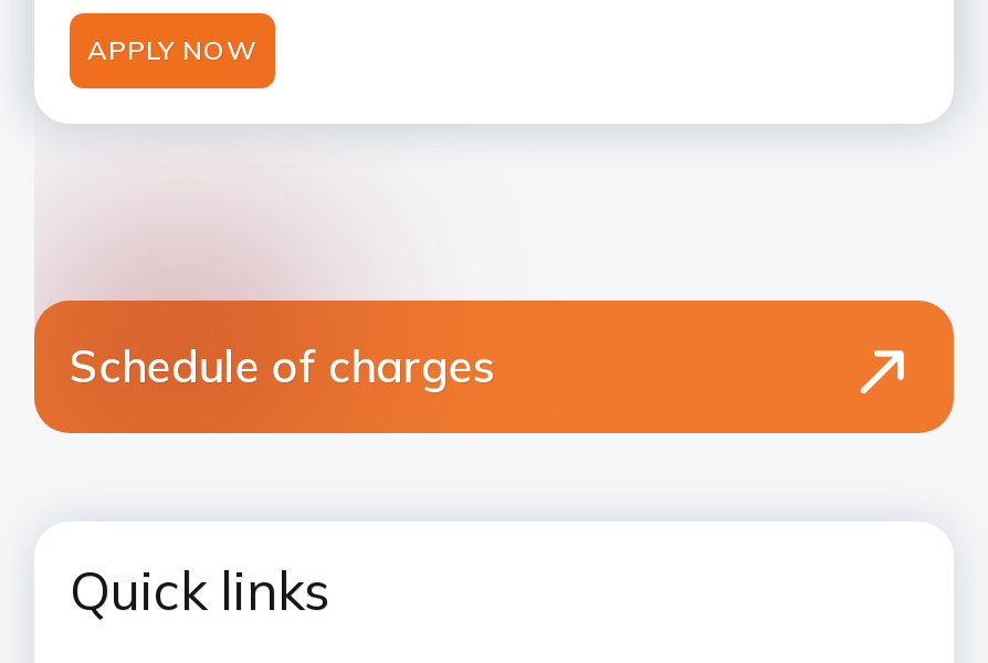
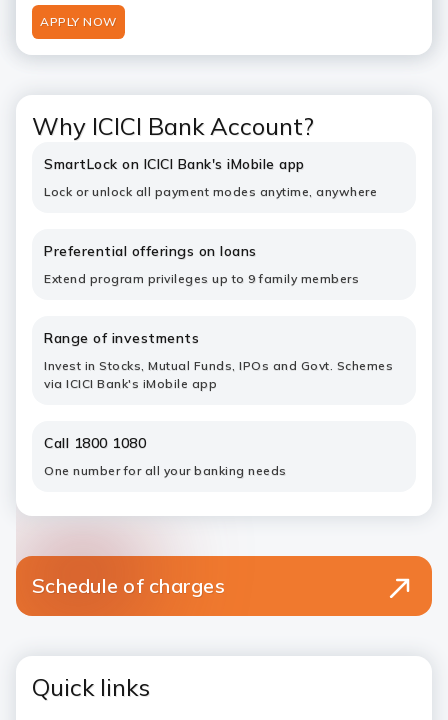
none -> [32,111,393,478] Why ICICI Bank Account? | SmartLock on ICICI Bank's iMobile app | Lock or unlock all payment modes anytime, anywhere | Preferential offerings on loans | Extend program privileges up to 9 family members | Range of investments | Invest in Stocks, Mutual Funds, IPOs and Govt. Schemes | via ICICI Bank's iMobile app | Call 1800 1080 | One number for all your banking needs

